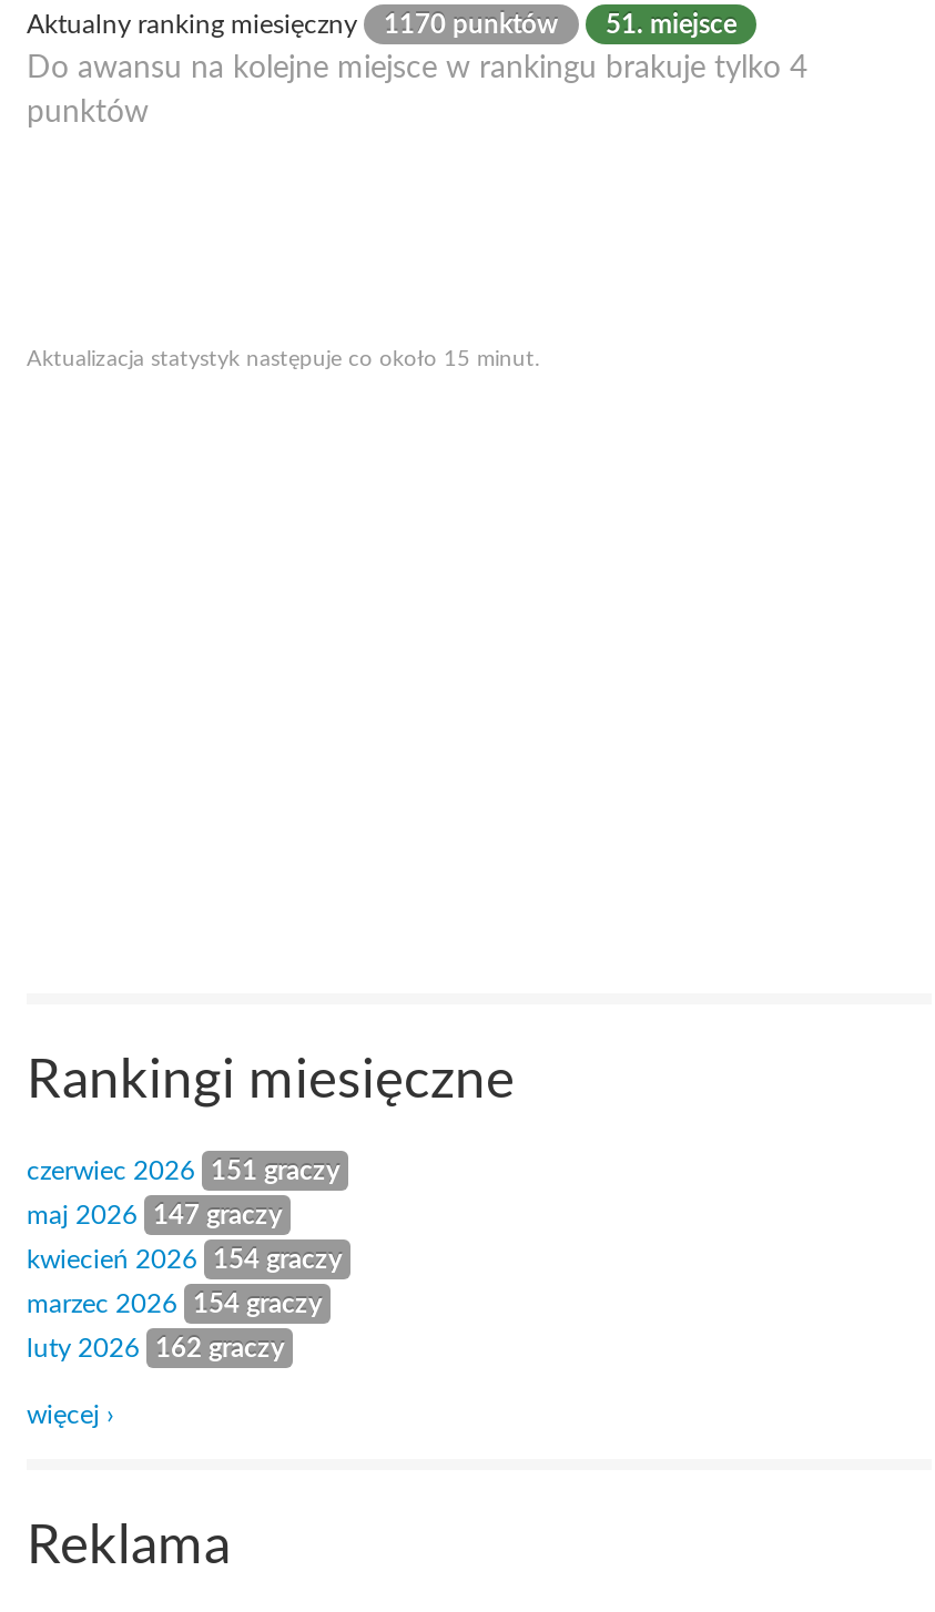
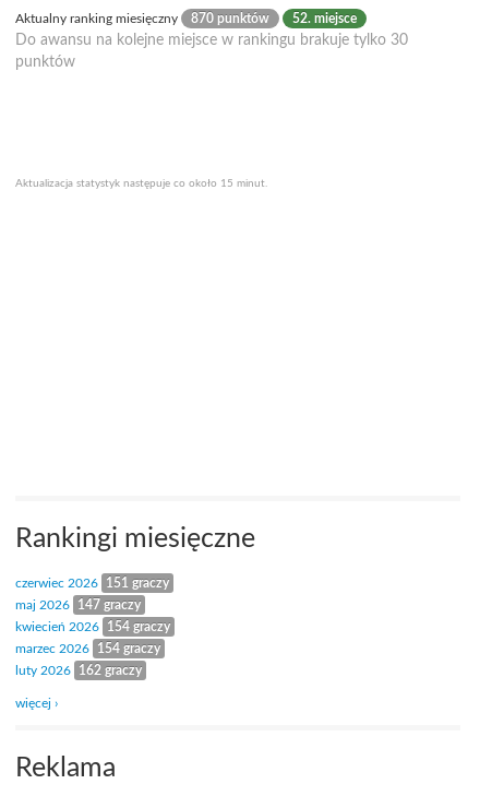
[384,11,559,38] 1170 punktów -> [191,12,269,25] 870 punktów
[606,11,736,38] 51. miejsce -> [292,12,357,25] 52. miejsce
[27,53,807,84] Do awansu na kolejne miejsce w rankingu brakuje tylko 4 -> [15,33,408,48] Do awansu na kolejne miejsce w rankingu brakuje tylko 30

